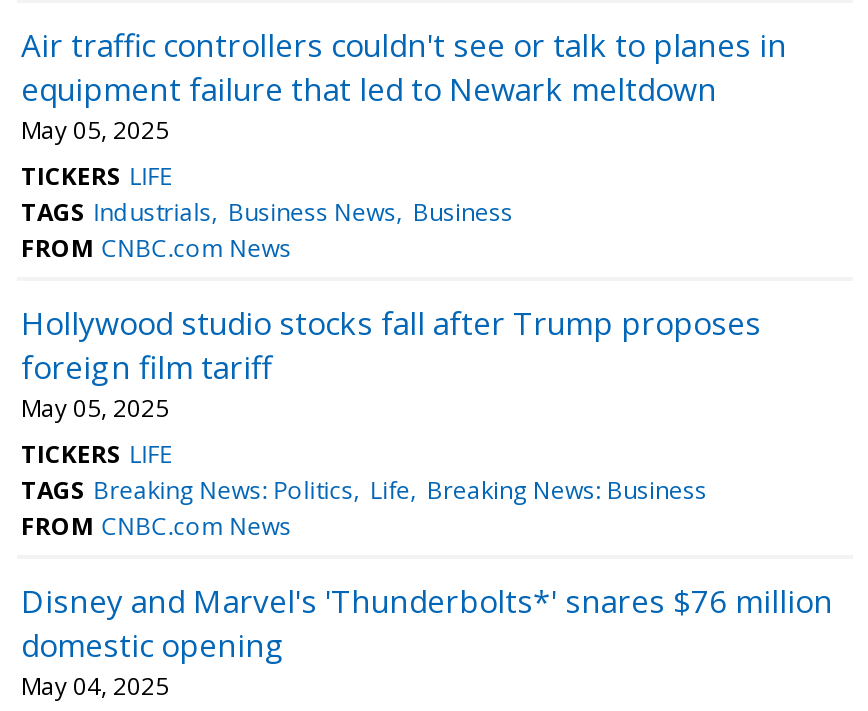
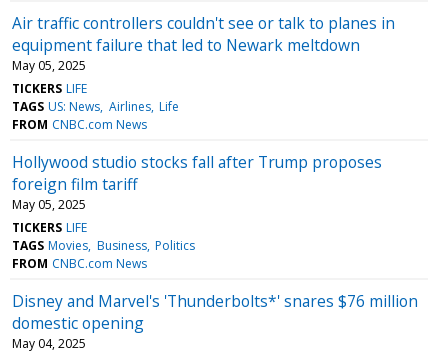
[21,195,513,229] TAGS Industrials Business News Business -> [12,98,179,115] TAGS US: News Airlines Life
[21,473,707,507] TAGS Breaking News: Politics Life Breaking News: Business -> [12,237,195,254] TAGS Movies Business Politics

